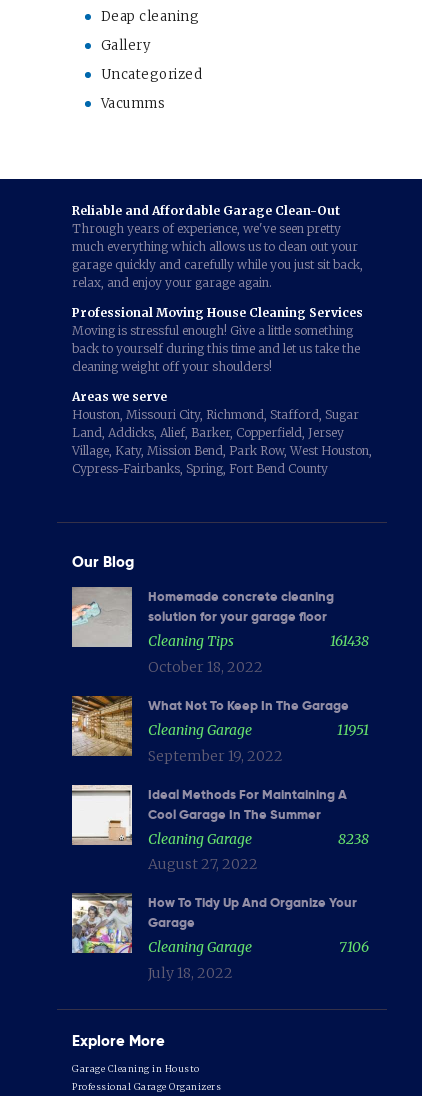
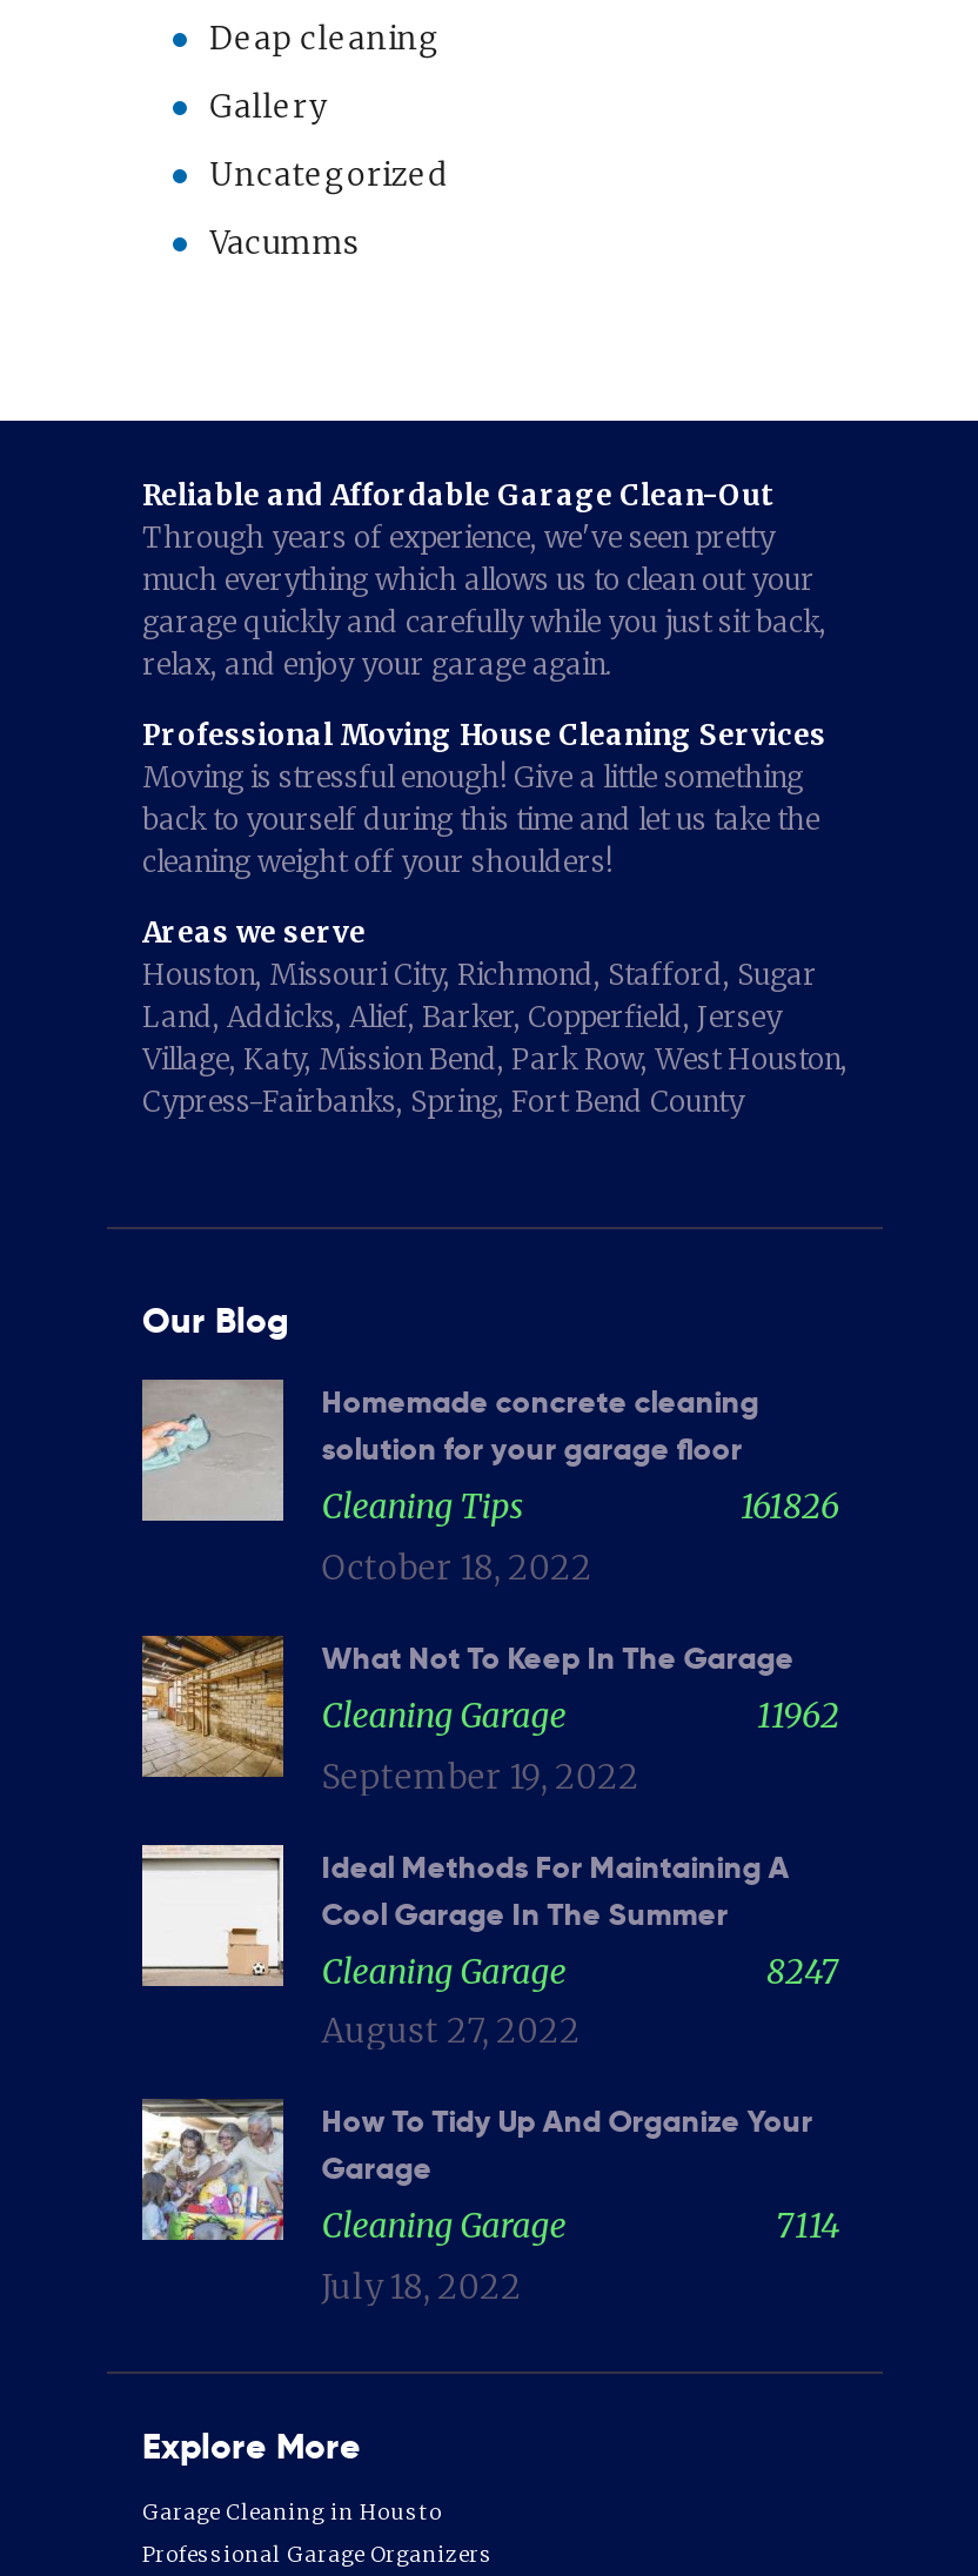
[329,632,368,650] 161438 -> [741,1485,839,1528] 161826
[336,721,368,739] 11951 -> [757,1694,839,1736] 11962
[337,829,368,847] 8238 -> [766,1950,839,1992] 8247
[338,938,368,956] 7106 -> [776,2205,839,2248] 7114

